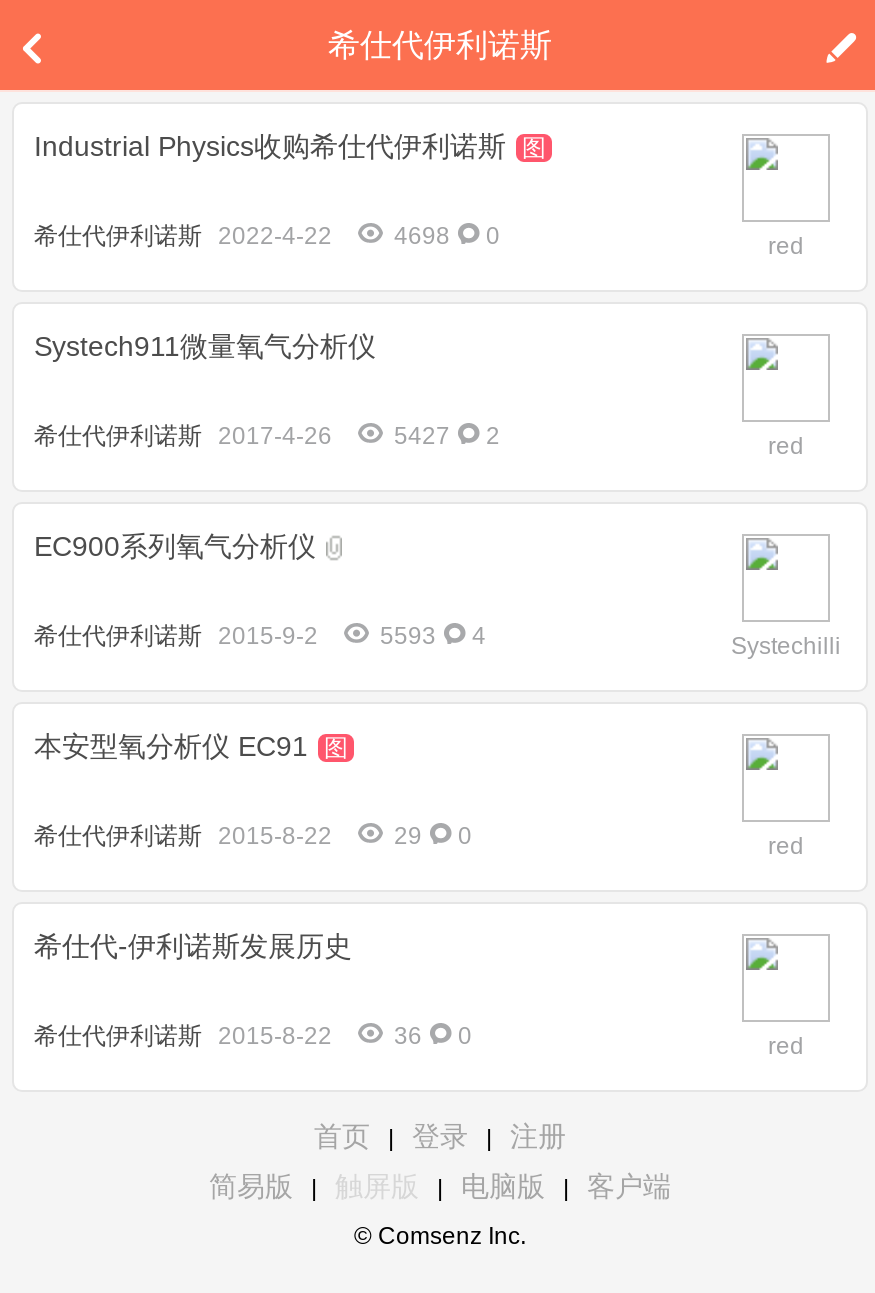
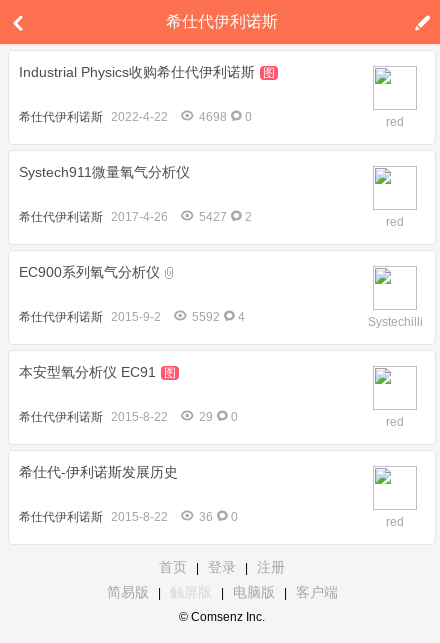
[34,622,486,650] 希仕代伊利诺斯 2015-9-2 5593 4 -> [19,310,245,324] 希仕代伊利诺斯 2015-9-2 5592 4

